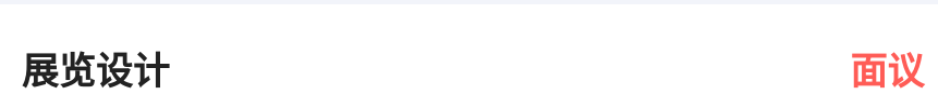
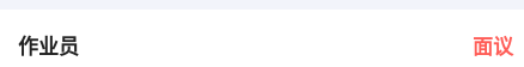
[22,52,170,93] 展览设计 -> [18,36,79,59] 作业员

